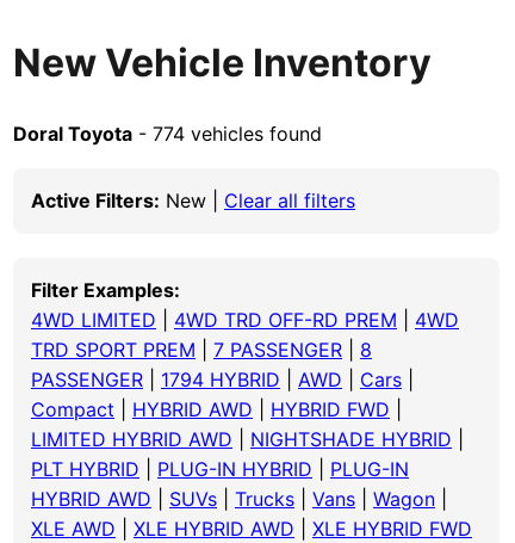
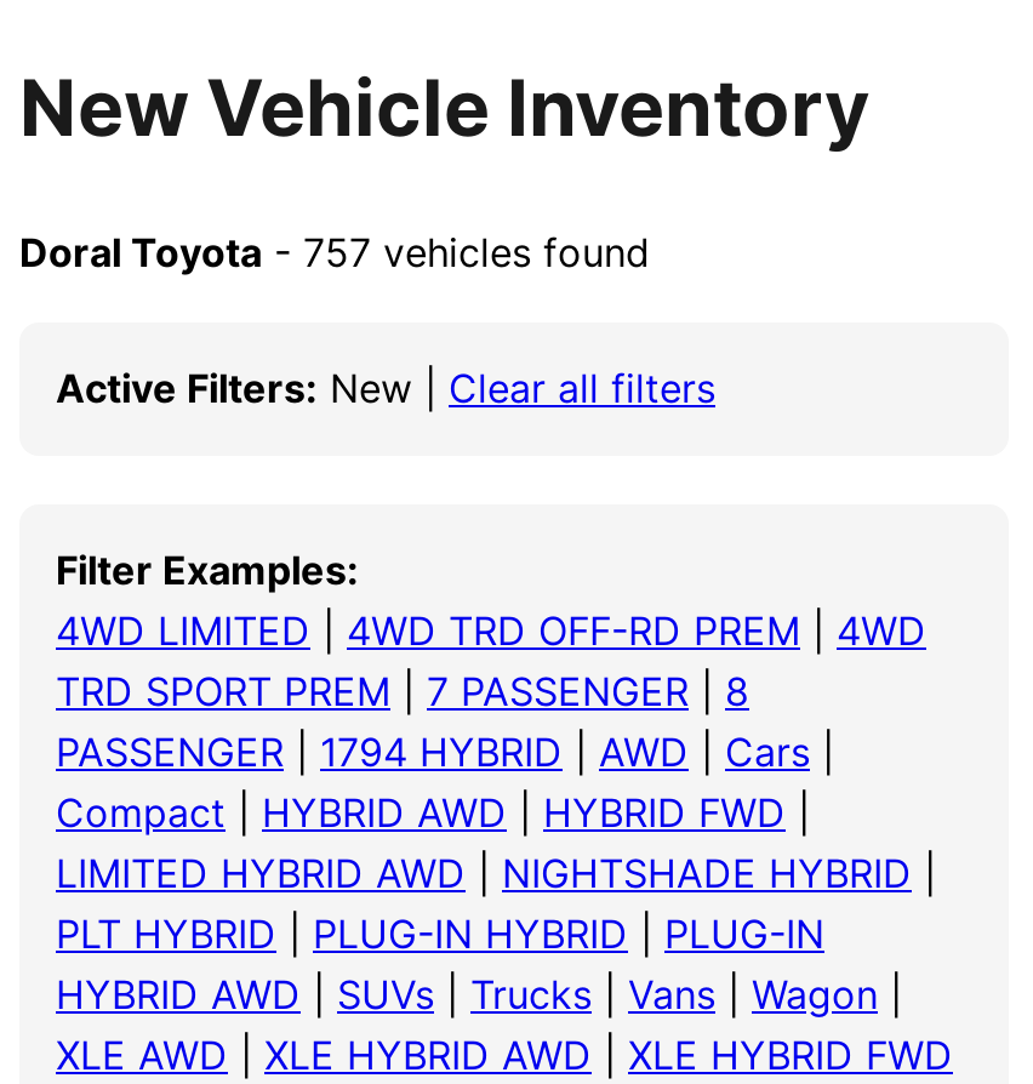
[13,122,322,145] Doral Toyota - 774 vehicles found -> [19,228,650,276] Doral Toyota - 757 vehicles found

